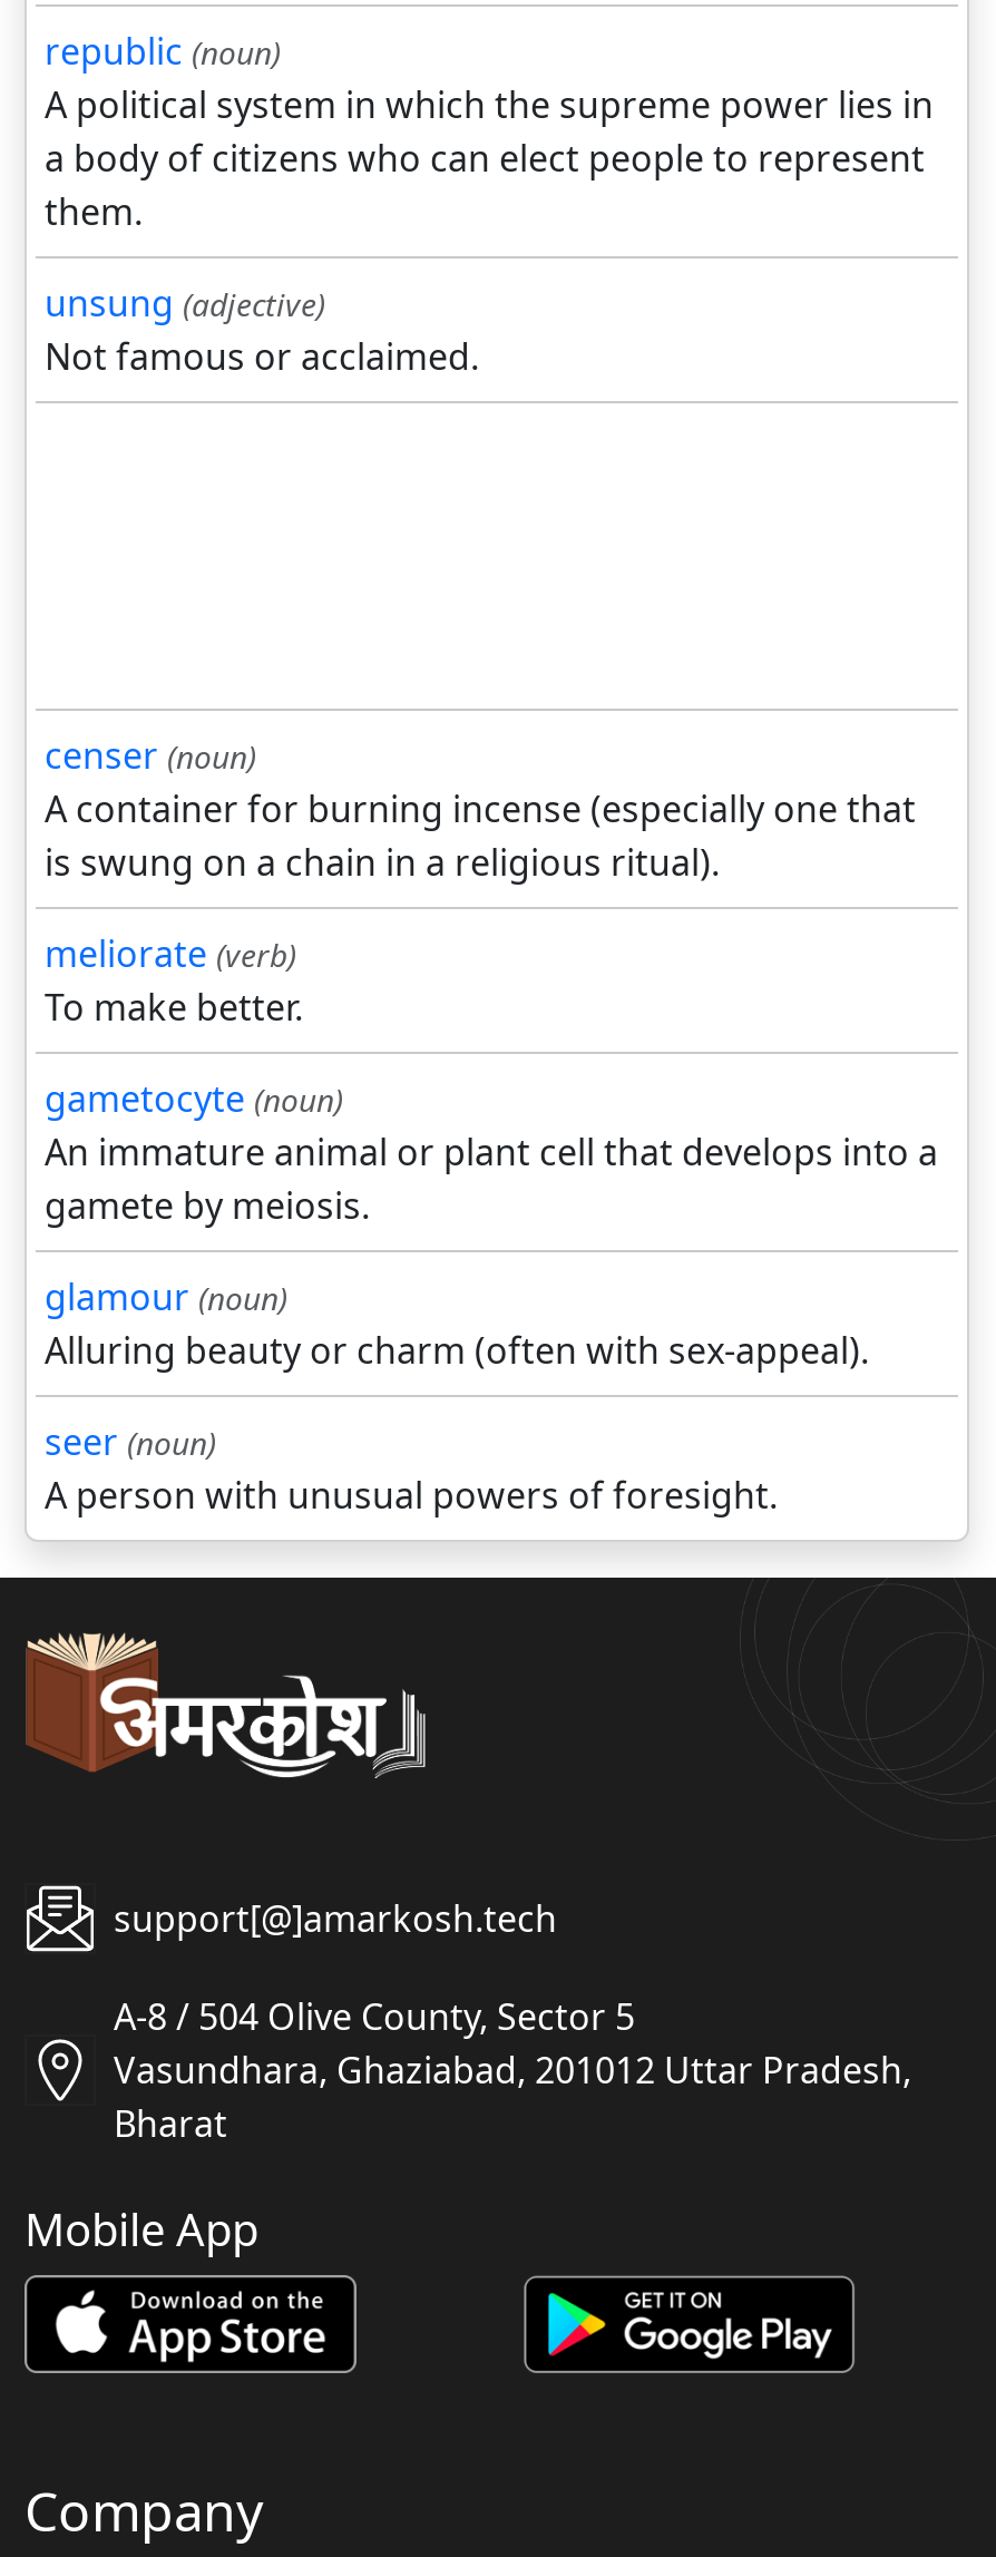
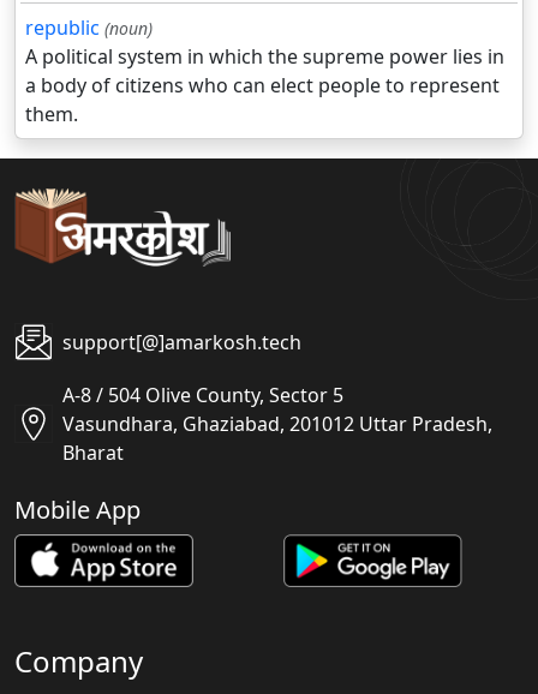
[45,279,479,381] unsung (adjective) | Not famous or acclaimed. -> none
[45,731,938,1520] censer (noun) | A container for burning incense (especially one that | is swung on a chain in a religious ritual). | meliorate (verb) | To make better. | gametocyte (noun) | An immature animal or plant cell that develops into a | gamete by meiosis. | glamour (noun) | Alluring beauty or charm (often with sex-appeal). | seer (noun) | A person with unusual powers of foresight. -> none

